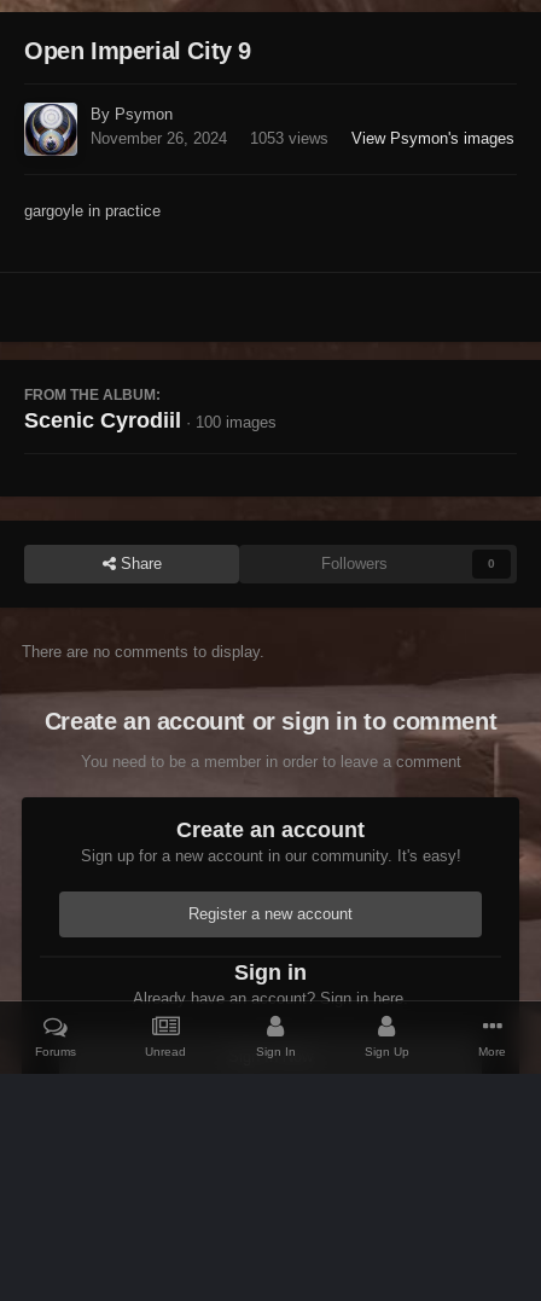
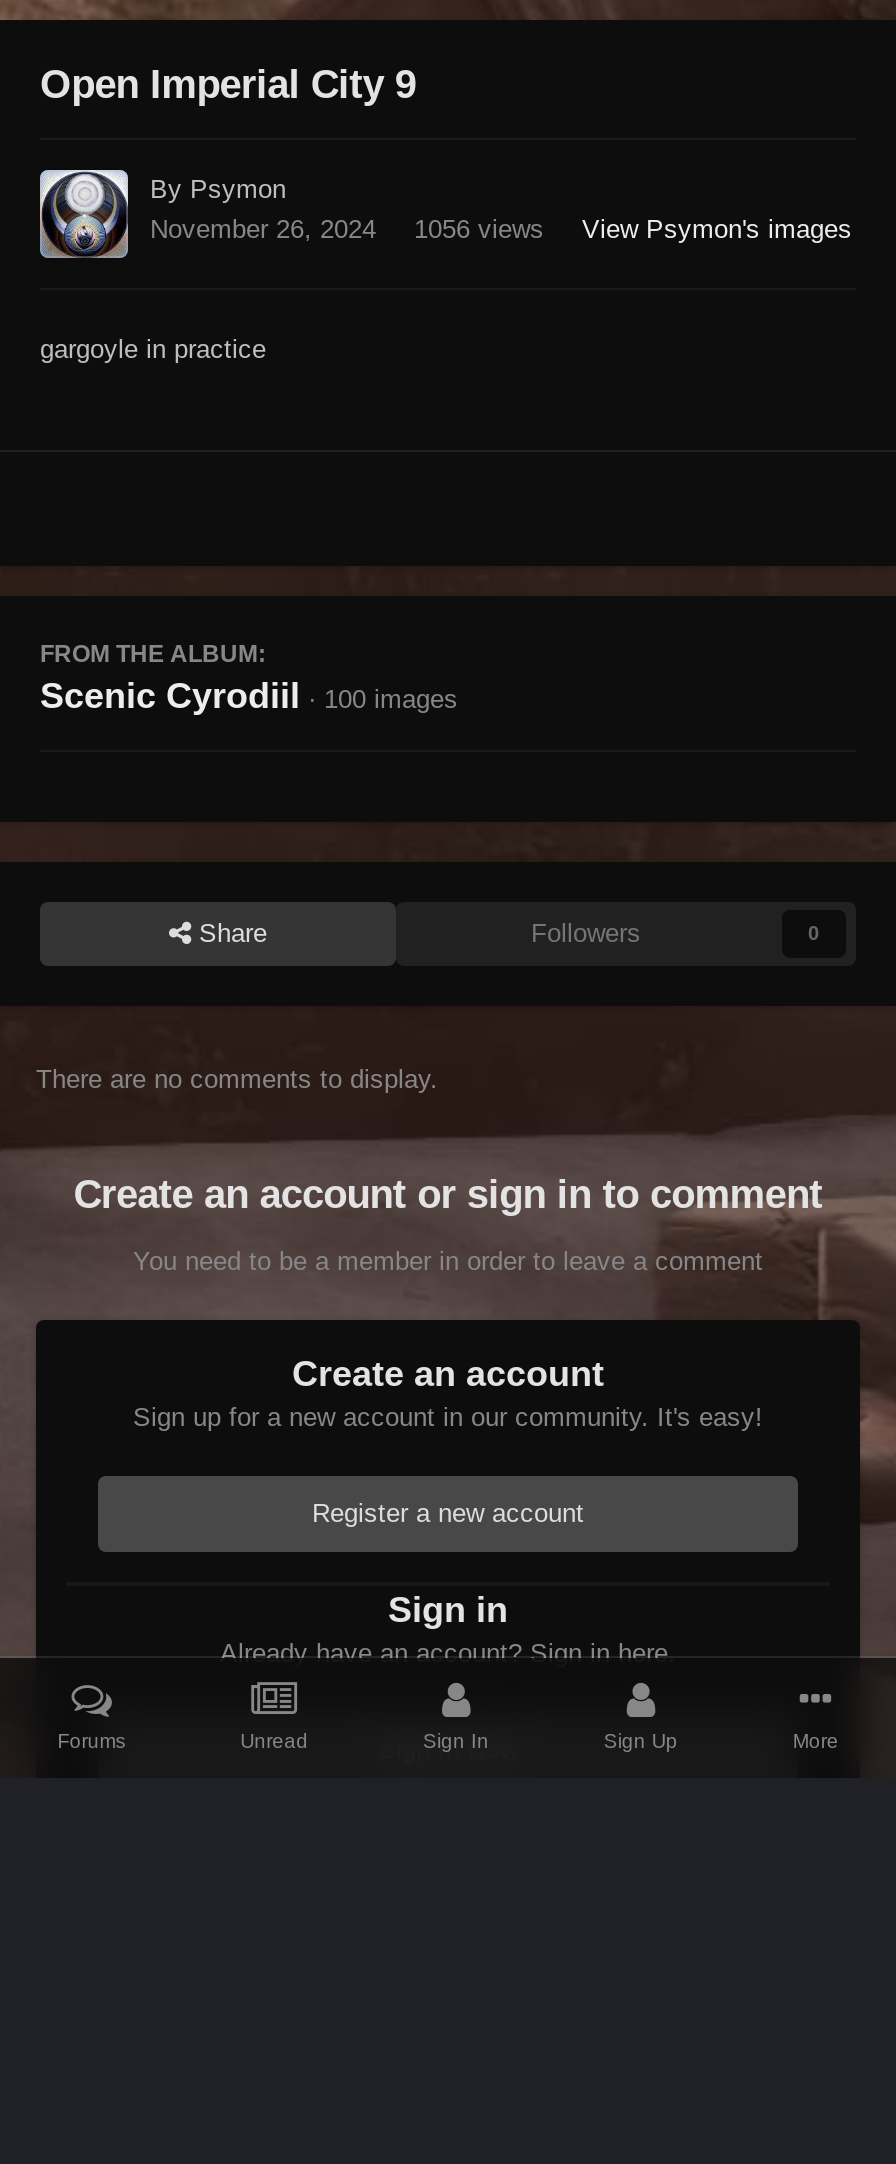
[91,130,514,148] November 26, 2024 1053 views View Psymon's images -> [150,215,852,245] November 26, 2024 1056 views View Psymon's images

